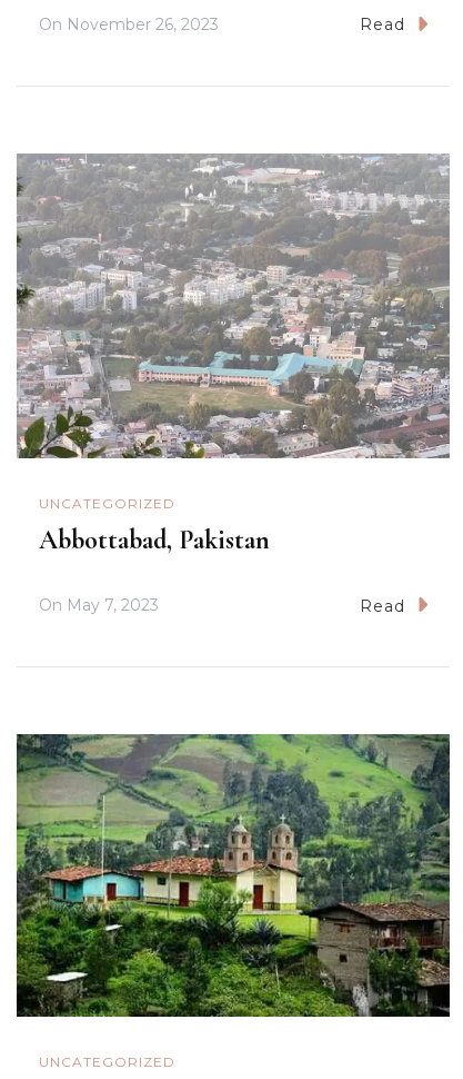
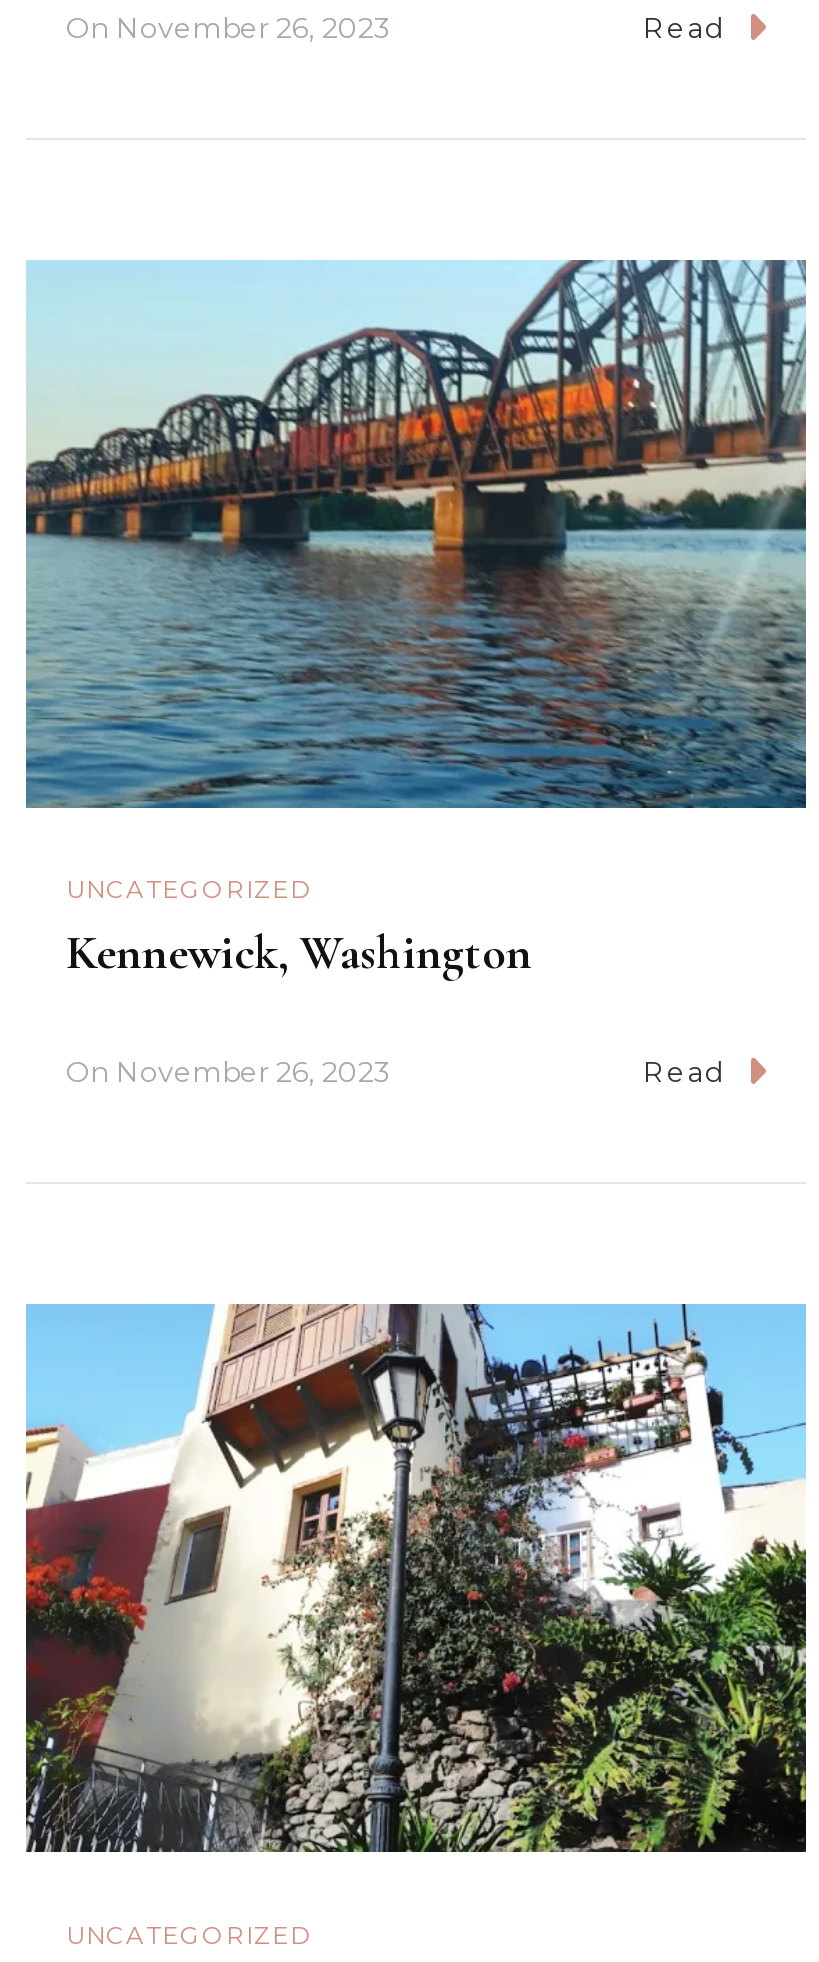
[16,154,450,459] [image] -> [24,260,808,810] [image]
[39,523,270,556] Abbottabad, Pakistan -> [66,925,532,983] Kennewick, Washington
[39,595,159,615] On May 7, 2023 -> [66,1055,390,1091] On November 26, 2023
[16,733,451,1018] [image] -> [24,1302,806,1854] [image]

